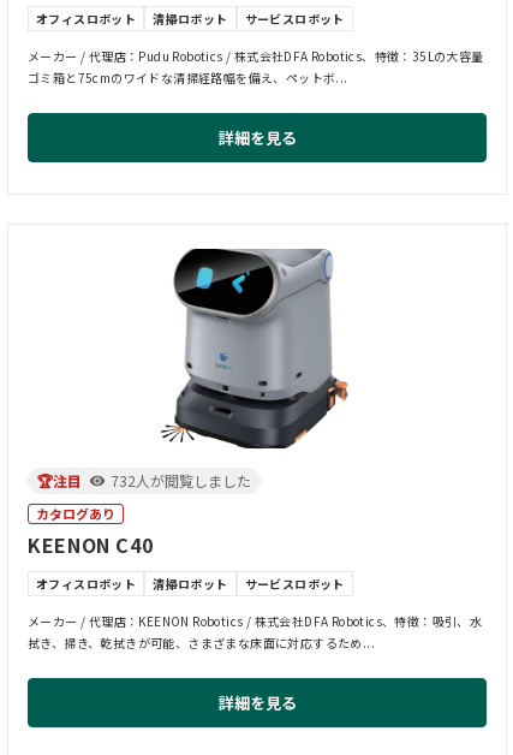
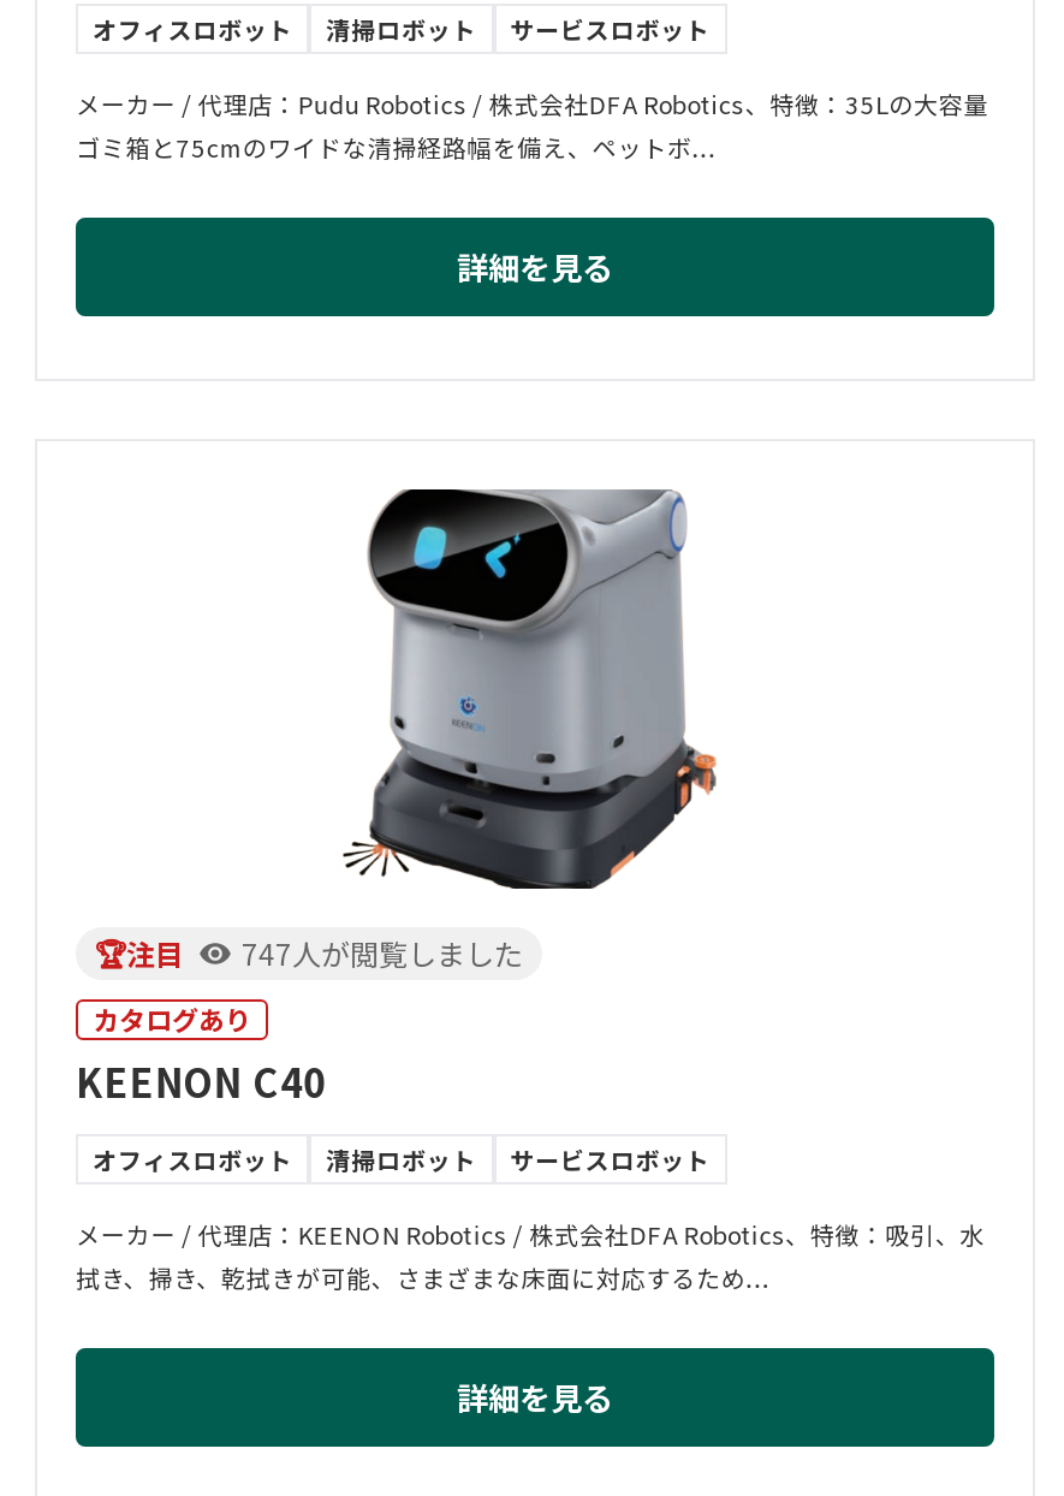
[111,470,251,491] 732人が閲覧しました -> [242,933,523,974] 747人が閲覧しました

